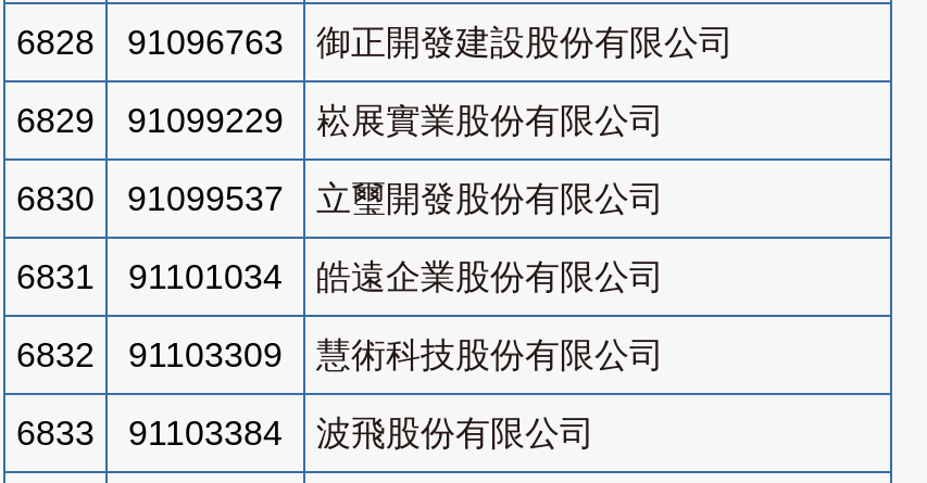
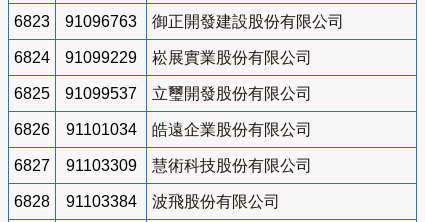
[16,24,734,61] 6828 91096763 御正開發建設股份有限公司 -> [14,13,344,30] 6823 91096763 御正開發建設股份有限公司
[16,102,664,139] 6829 91099229 崧展實業股份有限公司 -> [14,49,312,66] 6824 91099229 崧展實業股份有限公司
[16,180,664,217] 6830 91099537 立璽開發股份有限公司 -> [14,85,312,102] 6825 91099537 立璽開發股份有限公司
[16,258,664,295] 6831 91101034 皓遠企業股份有限公司 -> [14,121,312,138] 6826 91101034 皓遠企業股份有限公司
[16,336,664,373] 6832 91103309 慧術科技股份有限公司 -> [14,157,312,174] 6827 91103309 慧術科技股份有限公司
[16,414,594,451] 6833 91103384 波飛股份有限公司 -> [14,193,280,210] 6828 91103384 波飛股份有限公司

